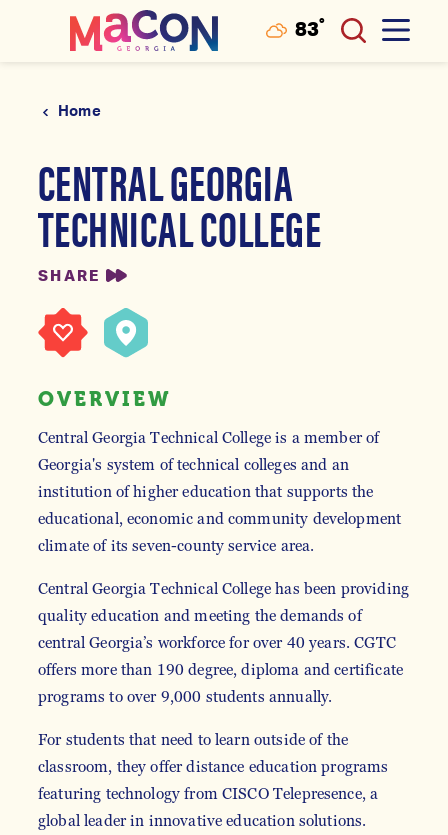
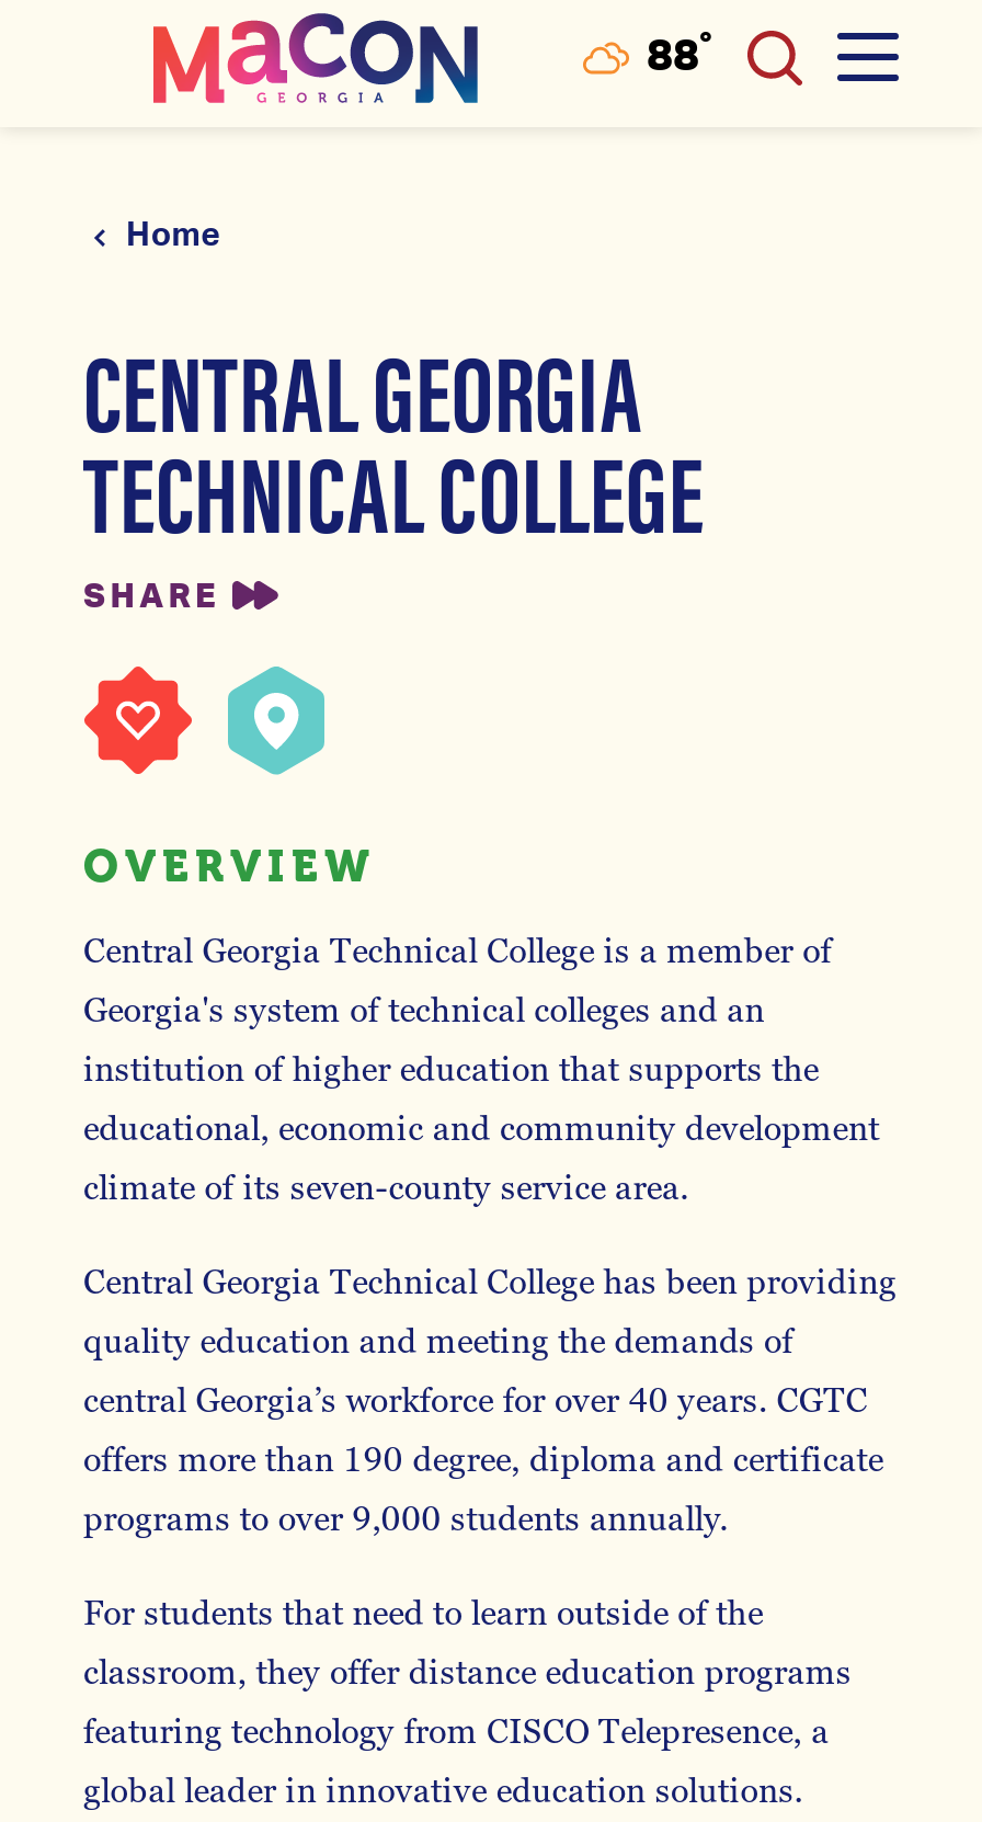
[295,16,337,40] 83 ° F -> [647,27,739,79] 88 ° F

